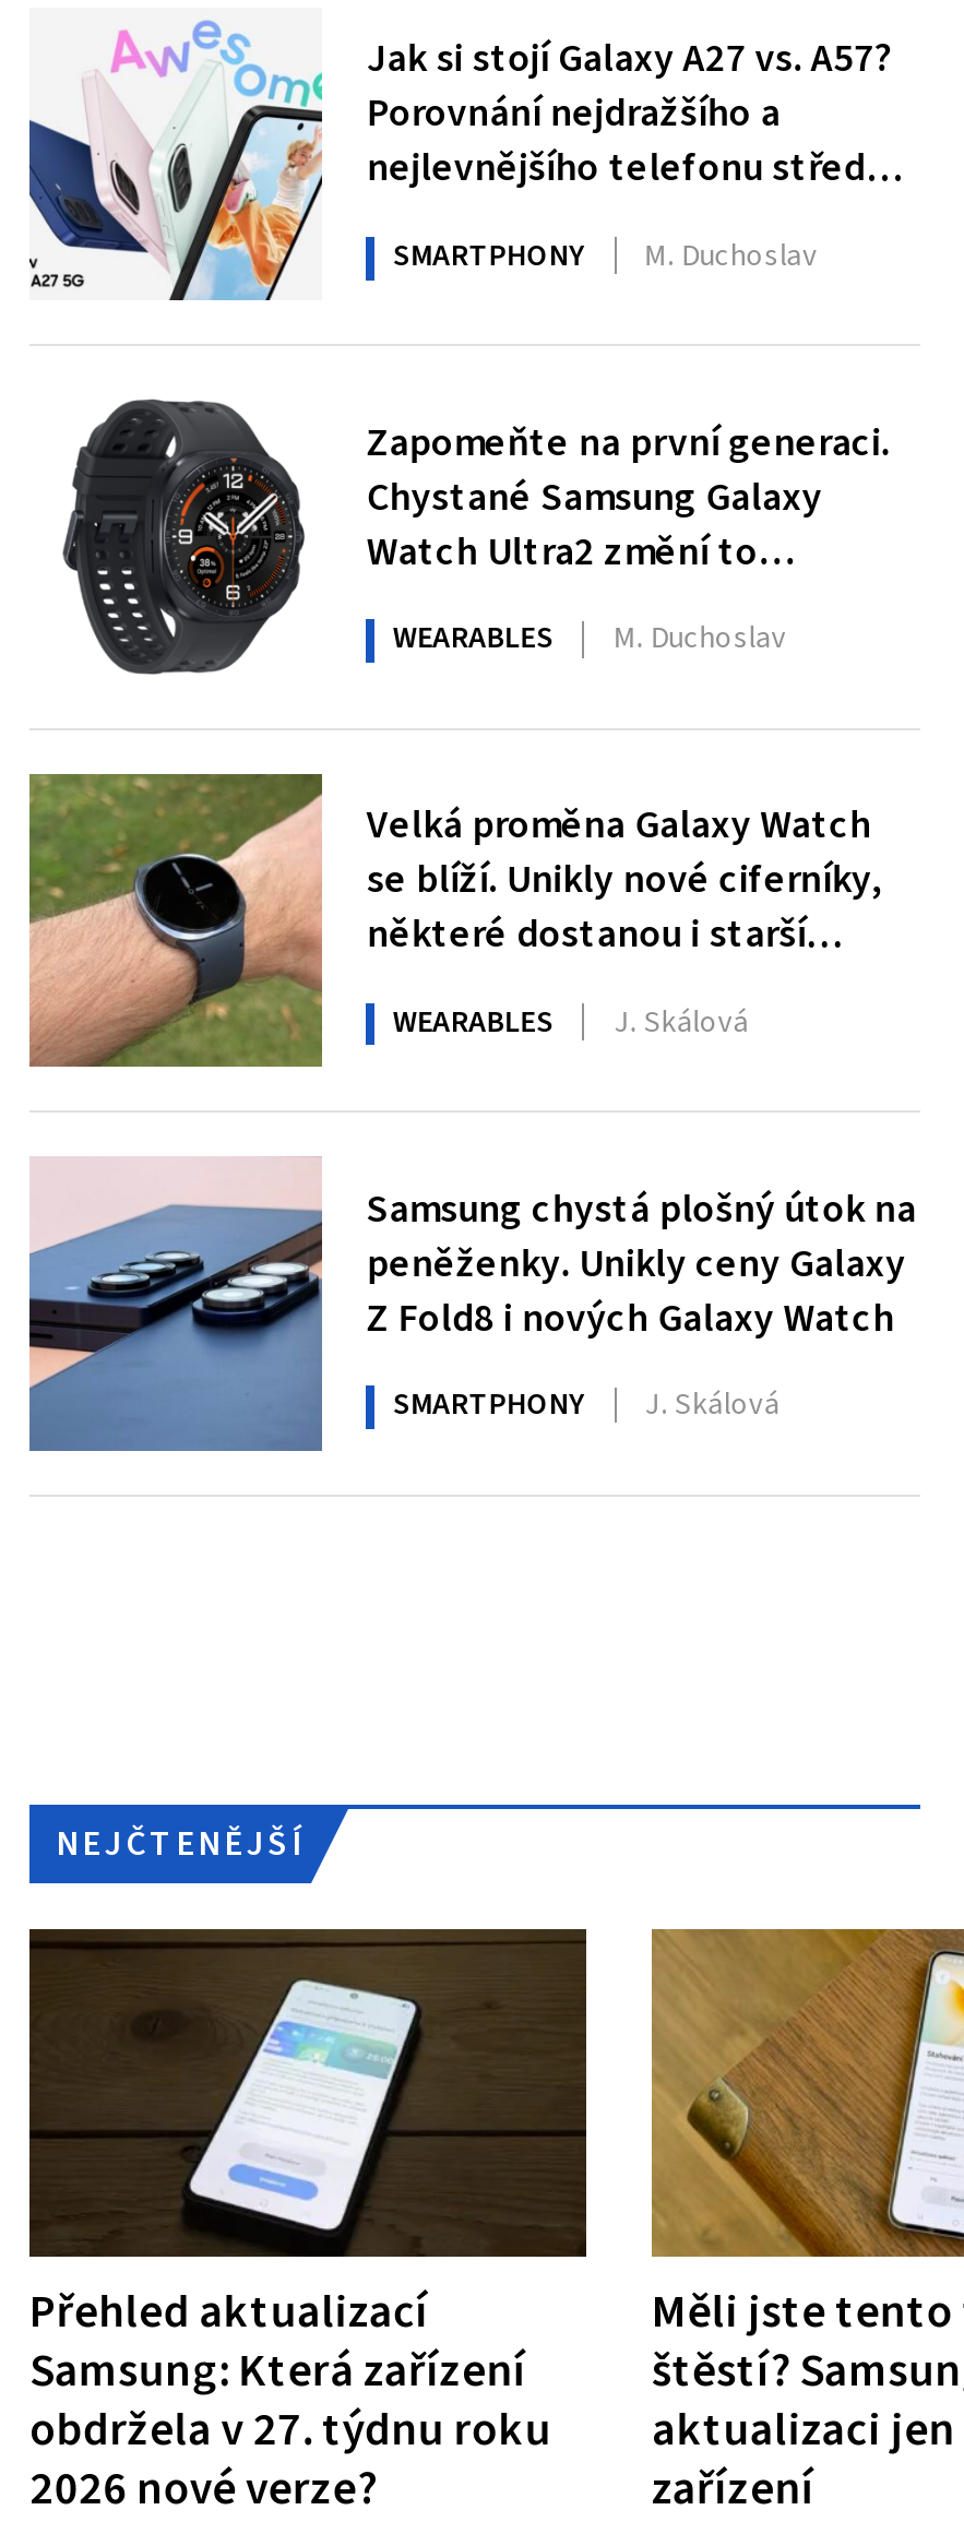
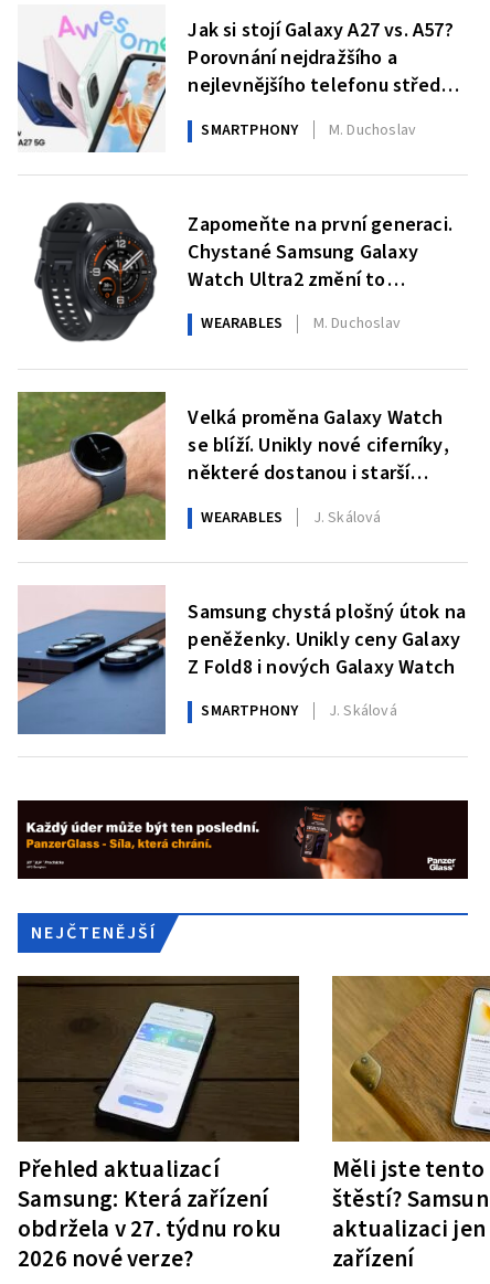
none -> [17,799,469,880] [image]

